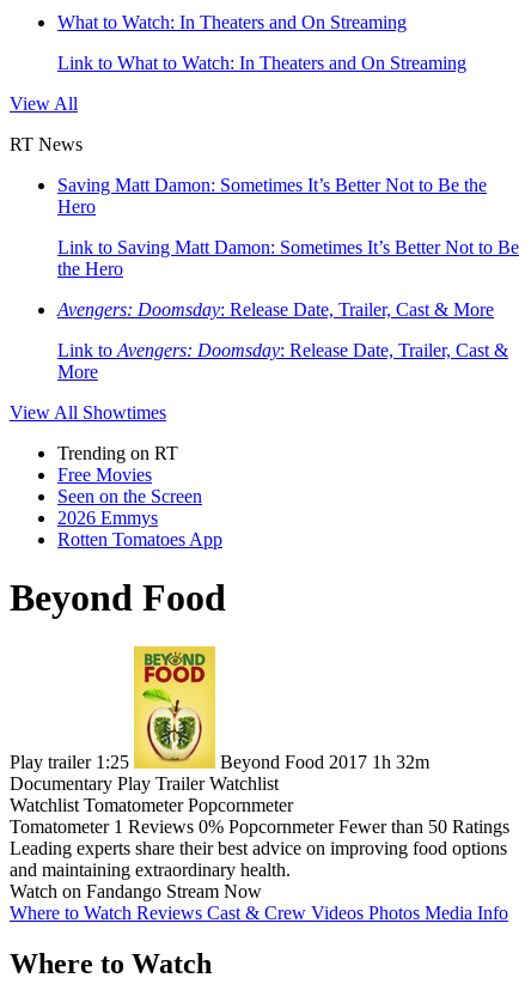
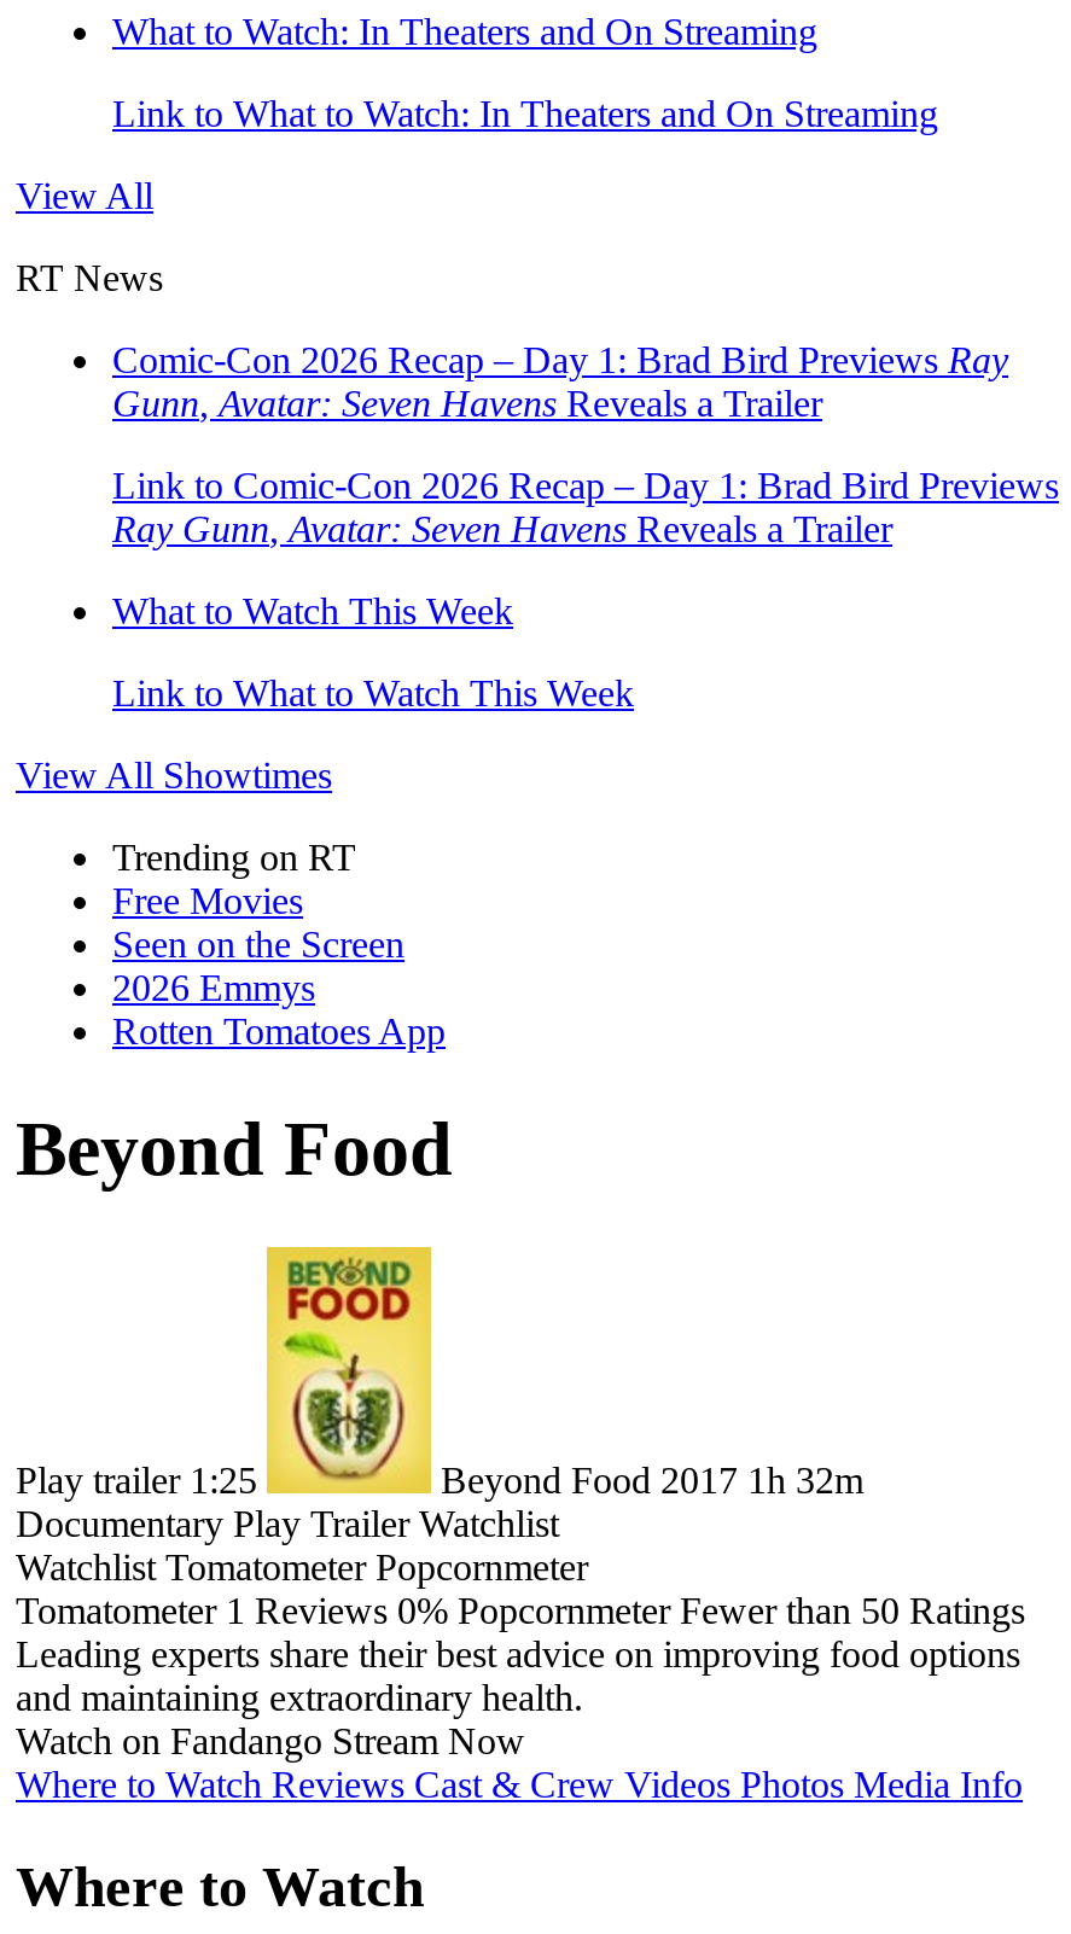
[57,175,487,217] Saving Matt Damon: Sometimes It’s Better Not to Be the | Hero -> [112,339,1008,424] Comic-Con 2026 Recap – Day 1: Brad Bird Previews Ray | Gunn, Avatar: Seven Havens Reveals a Trailer
[57,237,519,279] Link to Saving Matt Damon: Sometimes It’s Better Not to Be | the Hero -> [112,465,1059,549] Link to Comic-Con 2026 Recap – Day 1: Brad Bird Previews | Ray Gunn, Avatar: Seven Havens Reveals a Trailer
[57,299,494,320] Avengers: Doomsday: Release Date, Trailer, Cast & More -> [112,590,513,631] What to Watch This Week
[57,340,508,382] Link to Avengers: Doomsday: Release Date, Trailer, Cast & | More -> [112,672,634,713] Link to What to Watch This Week

